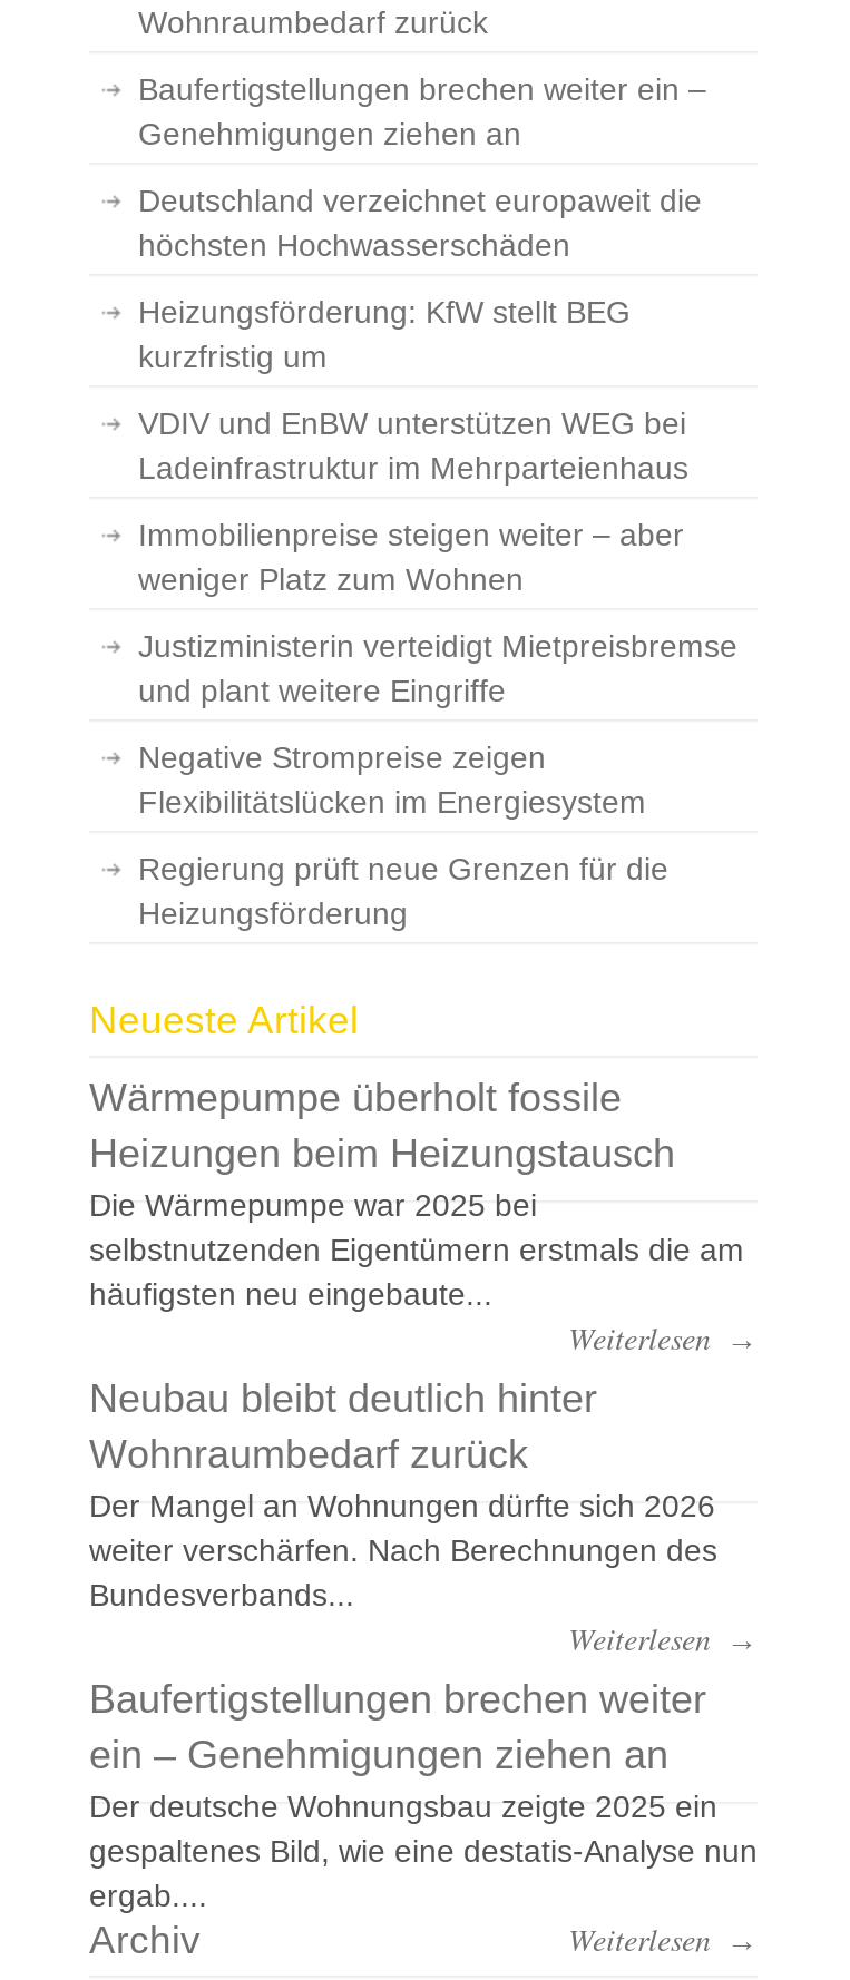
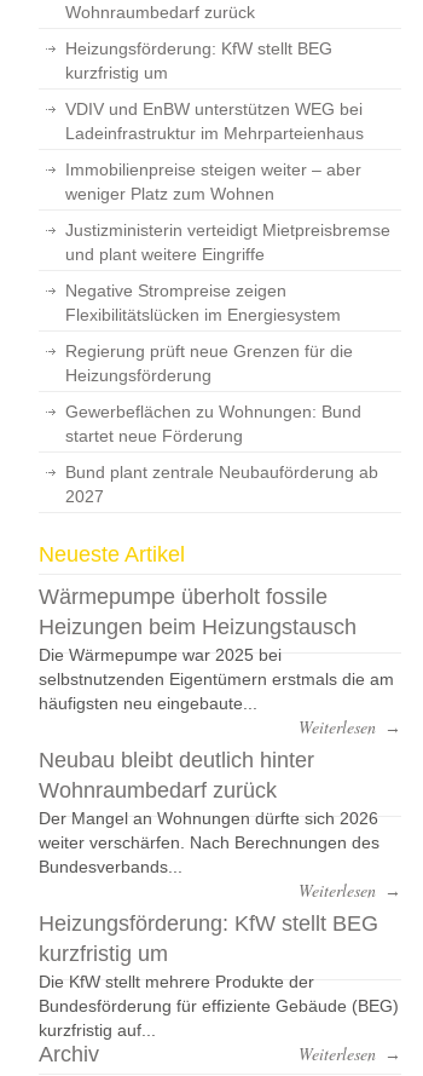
[138,71,706,263] Baufertigstellungen brechen weiter ein – | Genehmigungen ziehen an | Deutschland verzeichnet europaweit die | höchsten Hochwasserschäden -> none
moved [138,294,737,931] -> [65,39,390,385]: Heizungsförderung: KfW stellt BEG | kurzfristig um | VDIV und EnBW unterstützen WEG bei | ... | Regierung prüft neue Grenzen für die | Heizungsförderung
none -> [65,402,378,506] Gewerbeflächen zu Wohnungen: Bund | startet neue Förderung | Bund plant zentrale Neubauförderung ab | 2027
[89,1677,758,1913] Baufertigstellungen brechen weiter | ein – Genehmigungen ziehen an | Der deutsche Wohnungsbau zeigte 2025 ein | gespaltenes Bild, wie eine destatis-Analyse nun | ergab.... -> [39,911,399,1040] Heizungsförderung: KfW stellt BEG | kurzfristig um | Die KfW stellt mehrere Produkte der | Bundesförderung für effiziente Gebäude (BEG) | kurzfristig auf...

